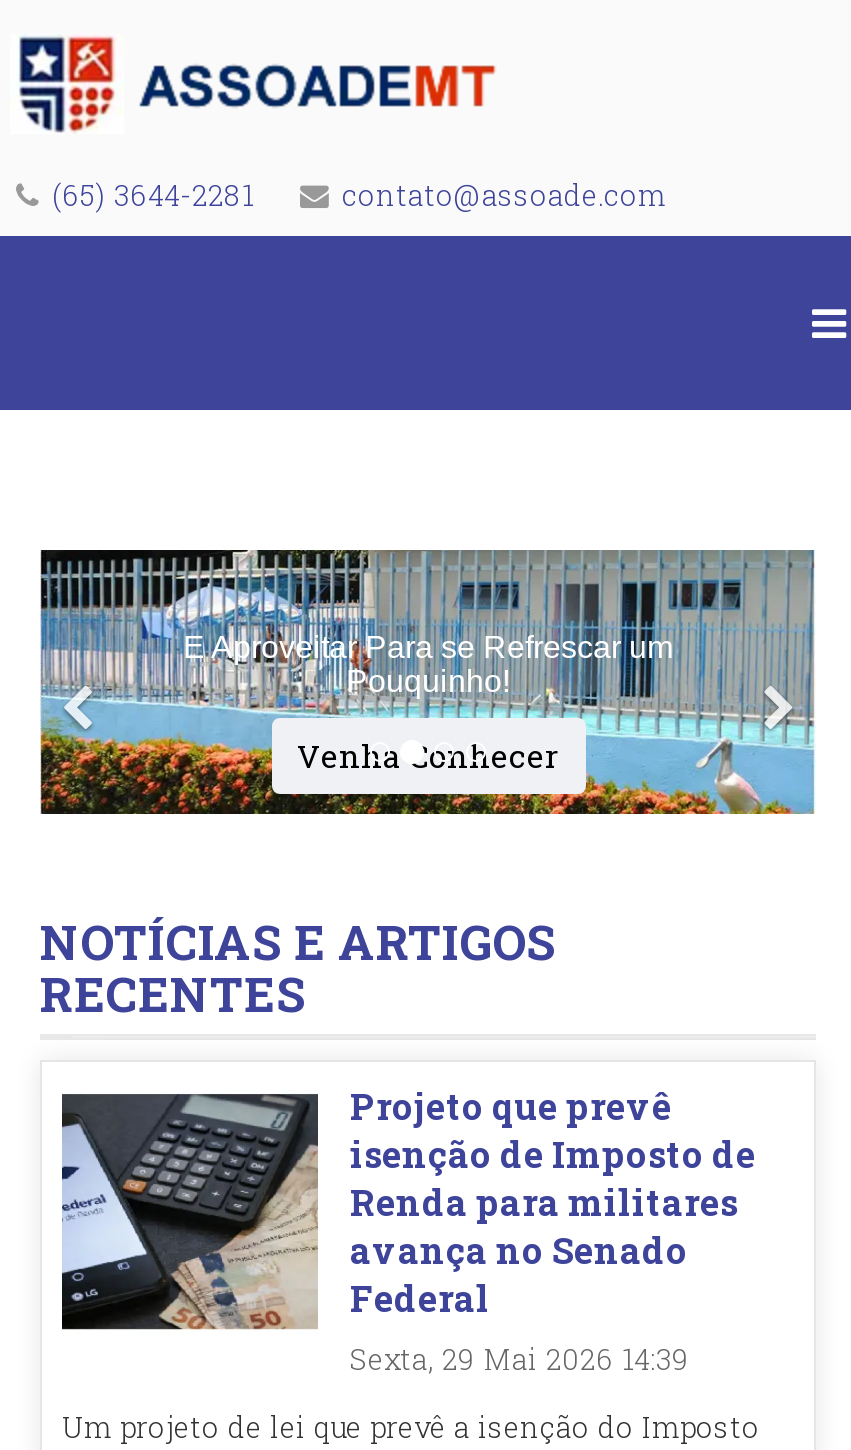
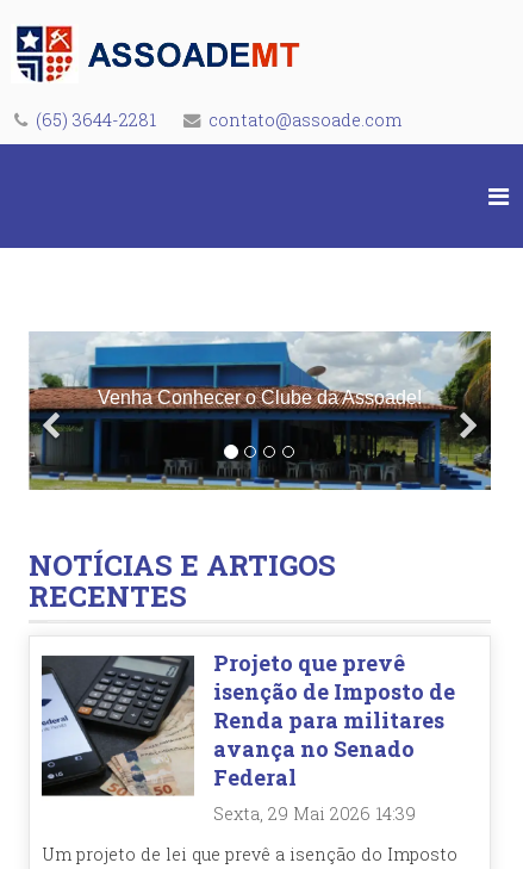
[40,548,816,816] [image] | E Aproveitar Para se Refrescar um | Pouquinho! | Venha Conhecer -> [29,331,492,491] [image] | Venha Conhecer o Clube da Assoade!

